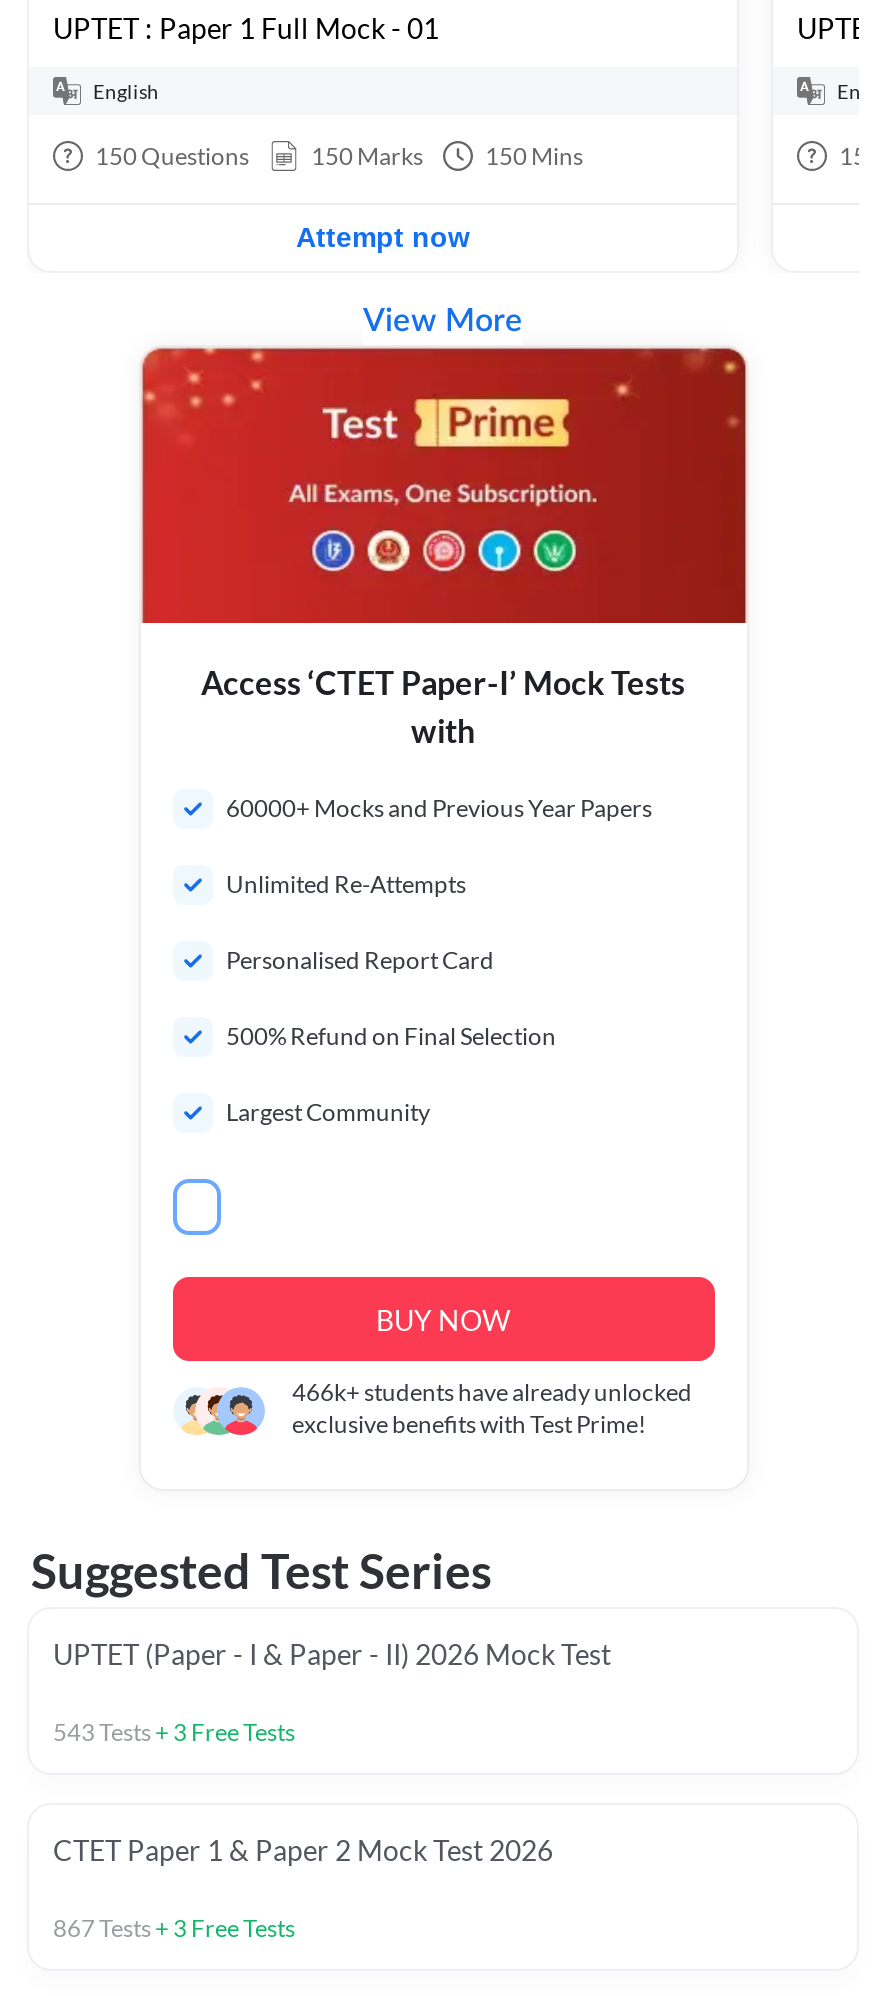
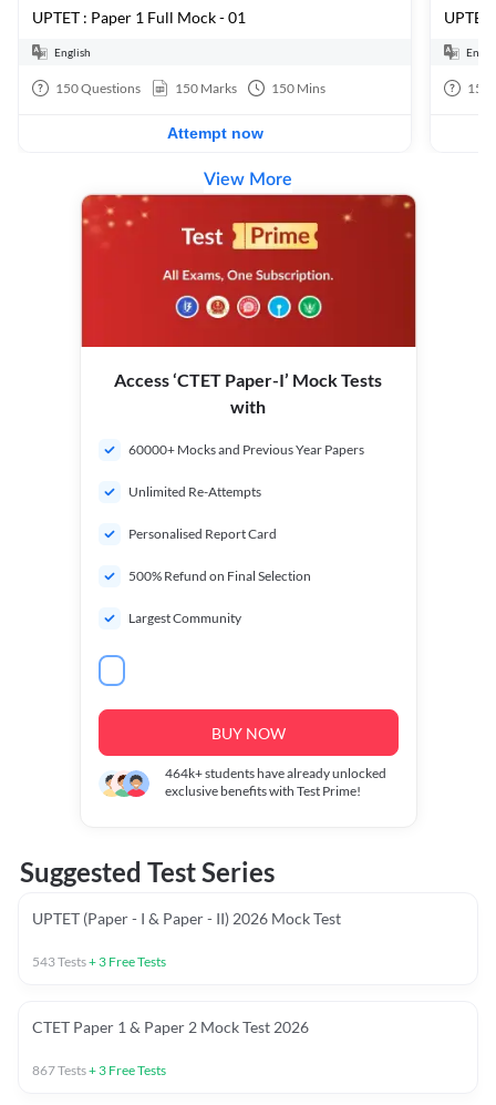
[292,1377,692,1407] 466k+ students have already unlocked -> [164,765,386,781] 464k+ students have already unlocked

